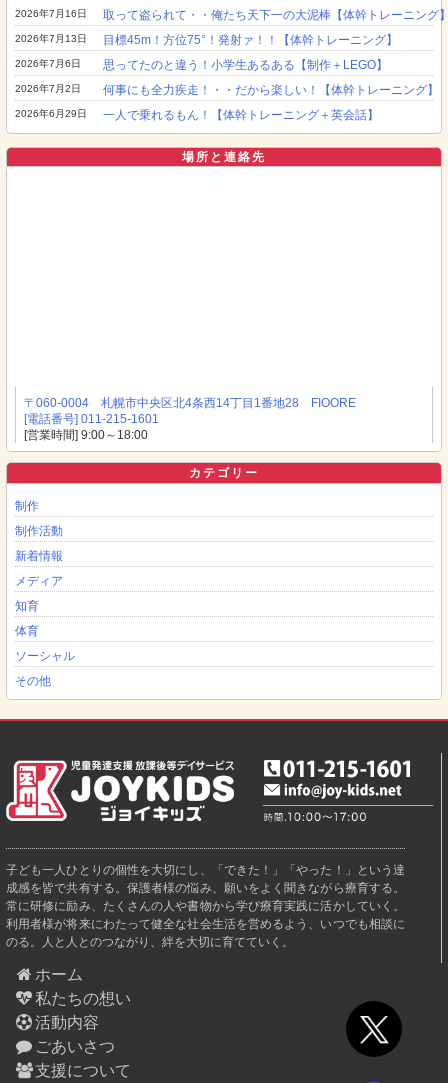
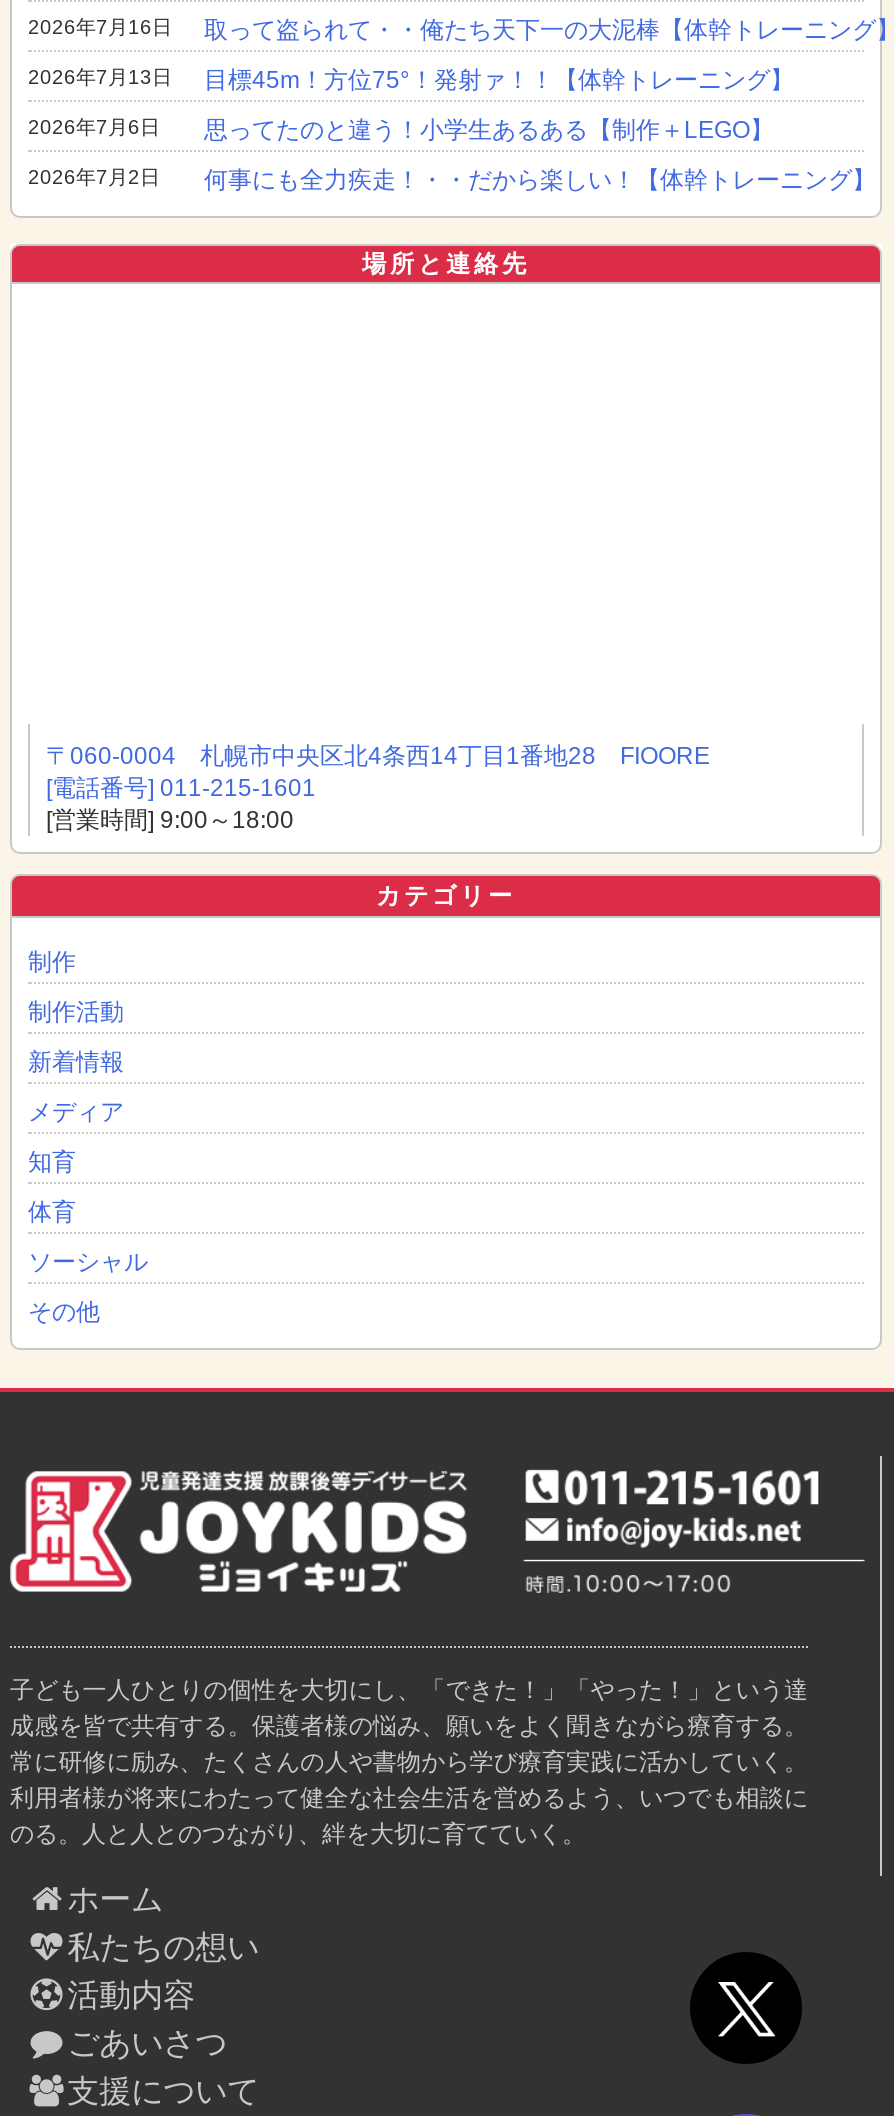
[15,108,379,122] 一人で乗れるもん！【体幹トレーニング＋英会話】 | 2026年6月29日 -> none

